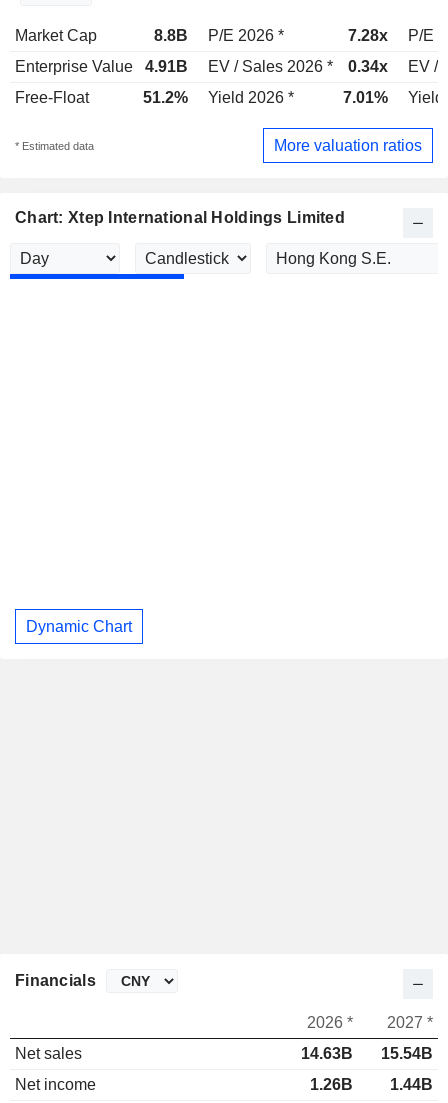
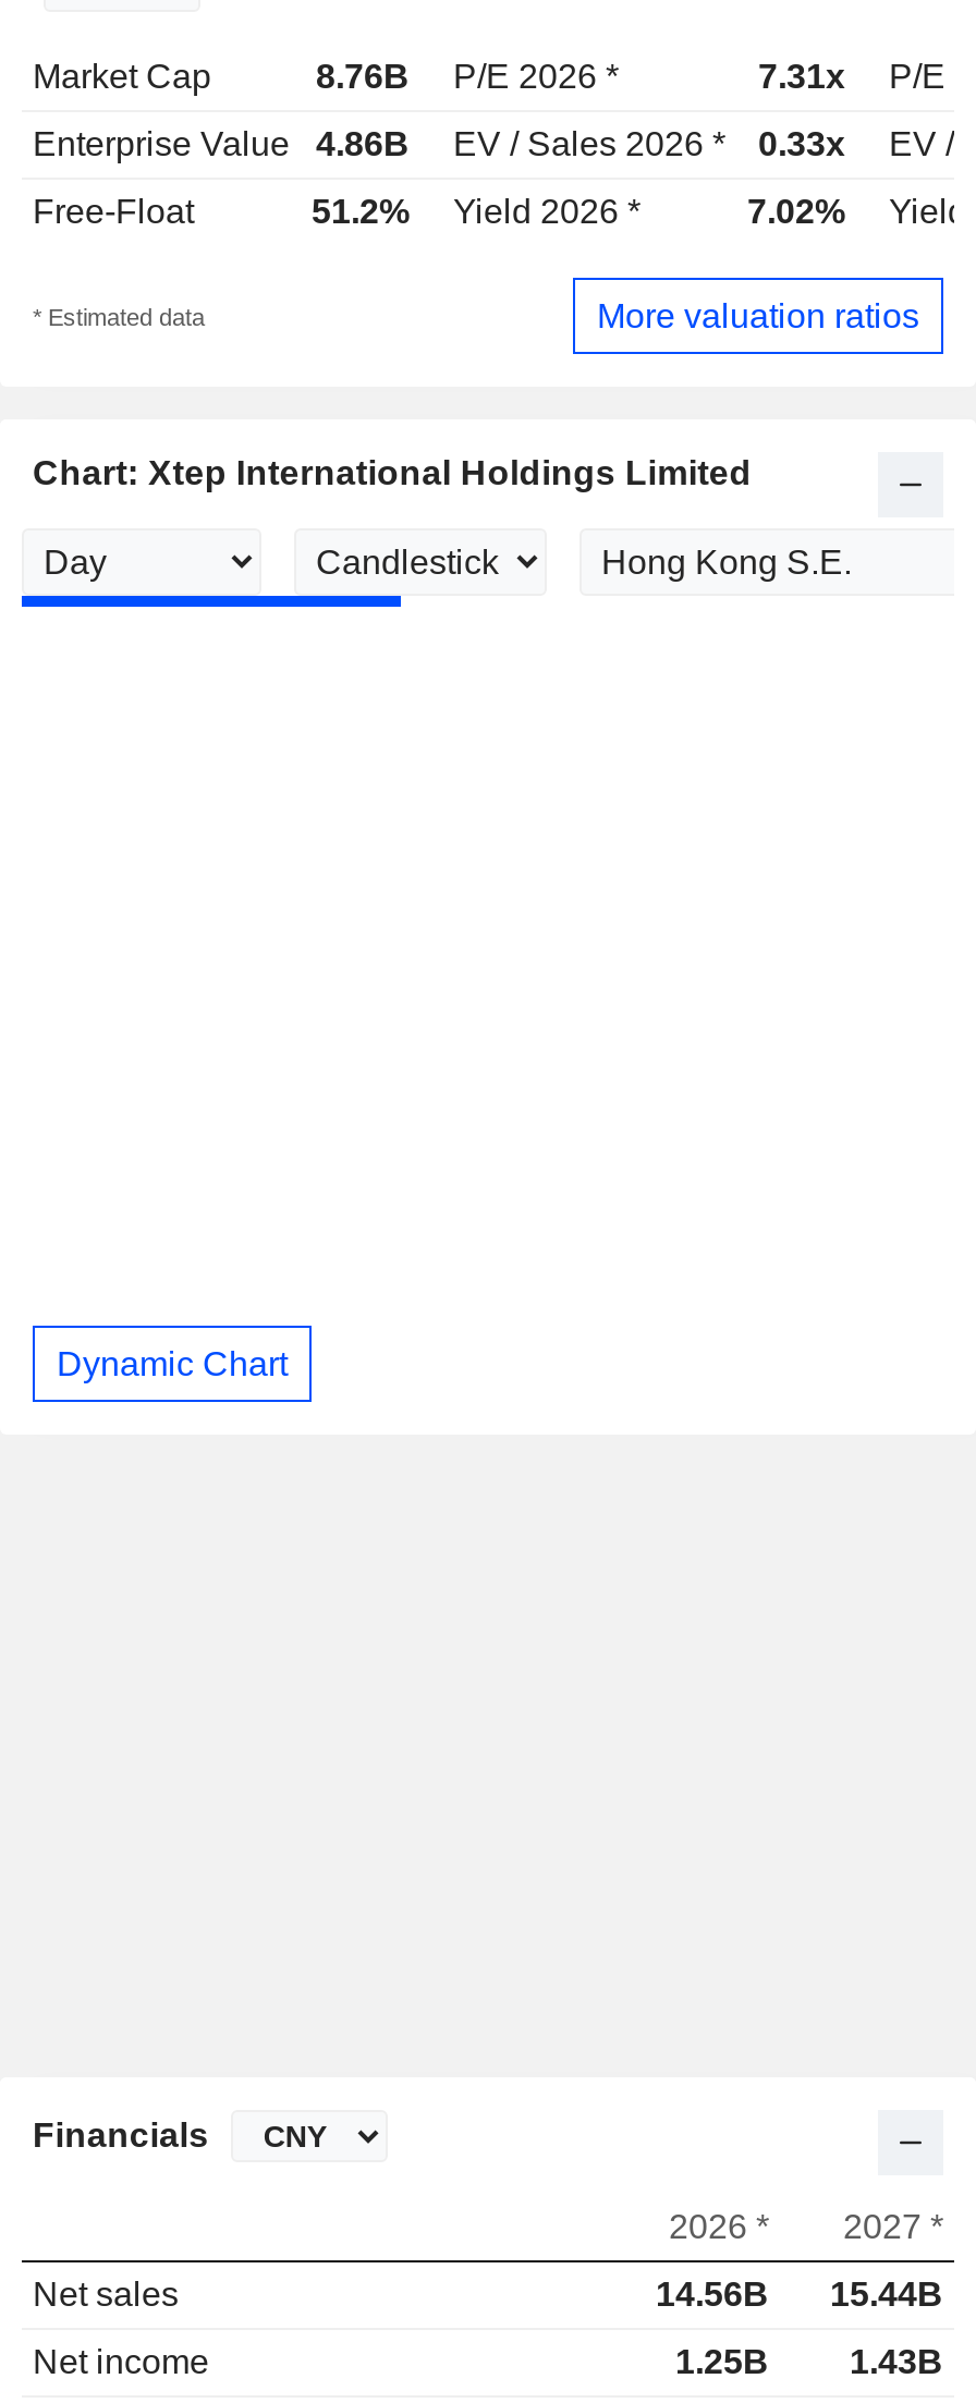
[154,27,284,44] 8.8B P/E 2026 * -> [316,58,619,95] 8.76B P/E 2026 *
[348,27,388,44] 7.28x -> [758,58,845,95] 7.31x
[145,58,188,75] 4.91B -> [316,125,410,162] 4.86B
[348,58,388,75] 0.34x -> [758,125,845,162] 0.33x
[343,89,388,106] 7.01% -> [747,193,845,230] 7.02%
[301,1045,433,1062] 14.63B | 15.54B -> [656,2276,943,2313] 14.56B | 15.44B
[310,1076,433,1093] 1.26B | 1.44B -> [675,2344,943,2381] 1.25B | 1.43B

